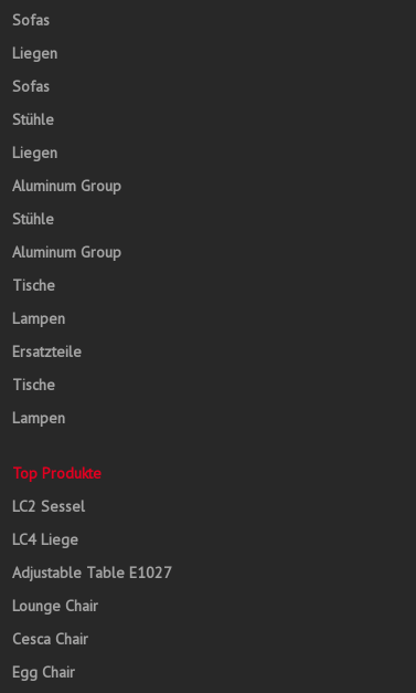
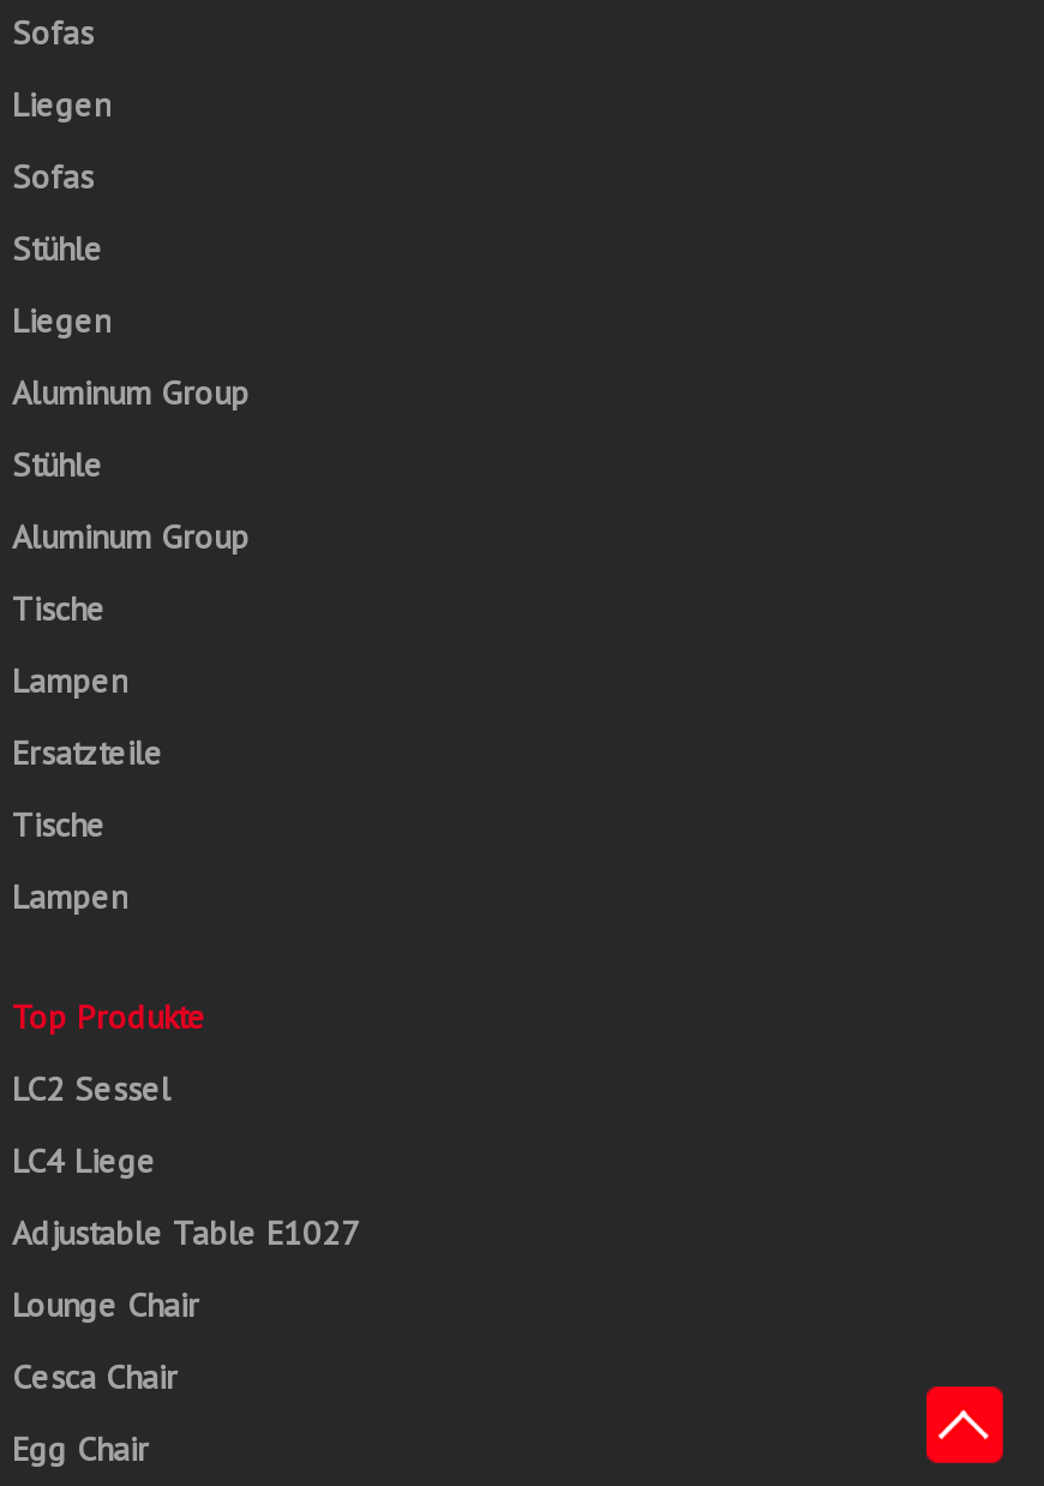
none -> [922,1382,1008,1468] [image]

